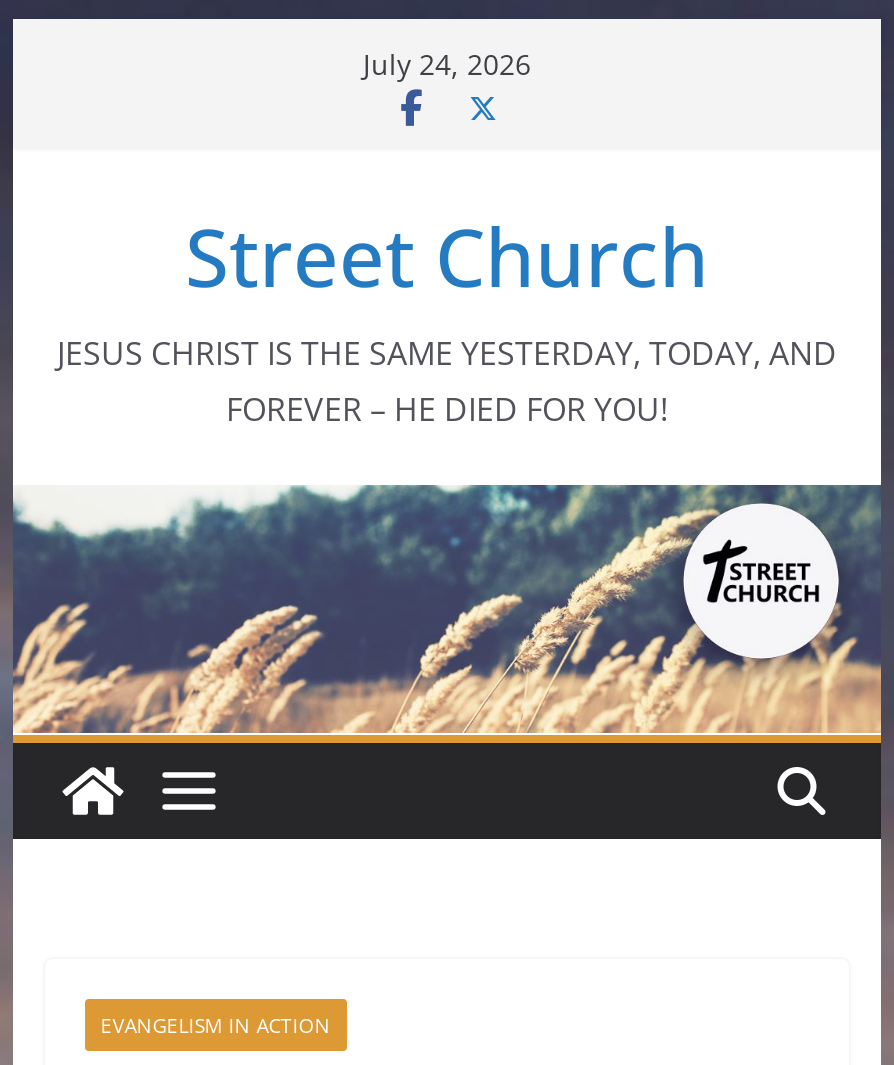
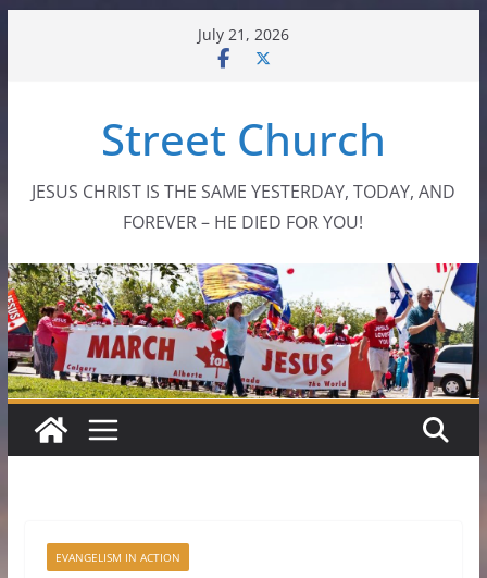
[363,45,531,83] July 24, 2026 -> [198,24,289,45] July 21, 2026
[11,483,883,735] [image] -> [7,262,479,399] [image]

